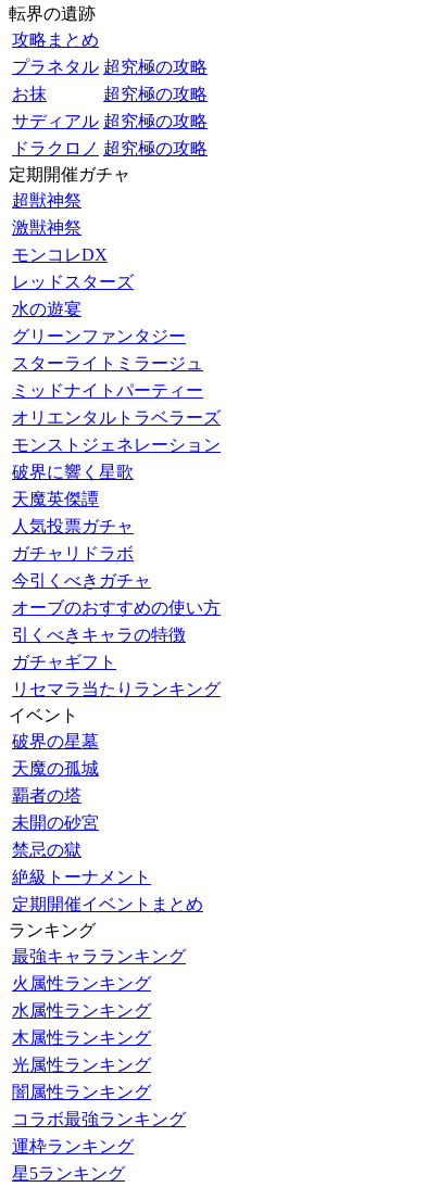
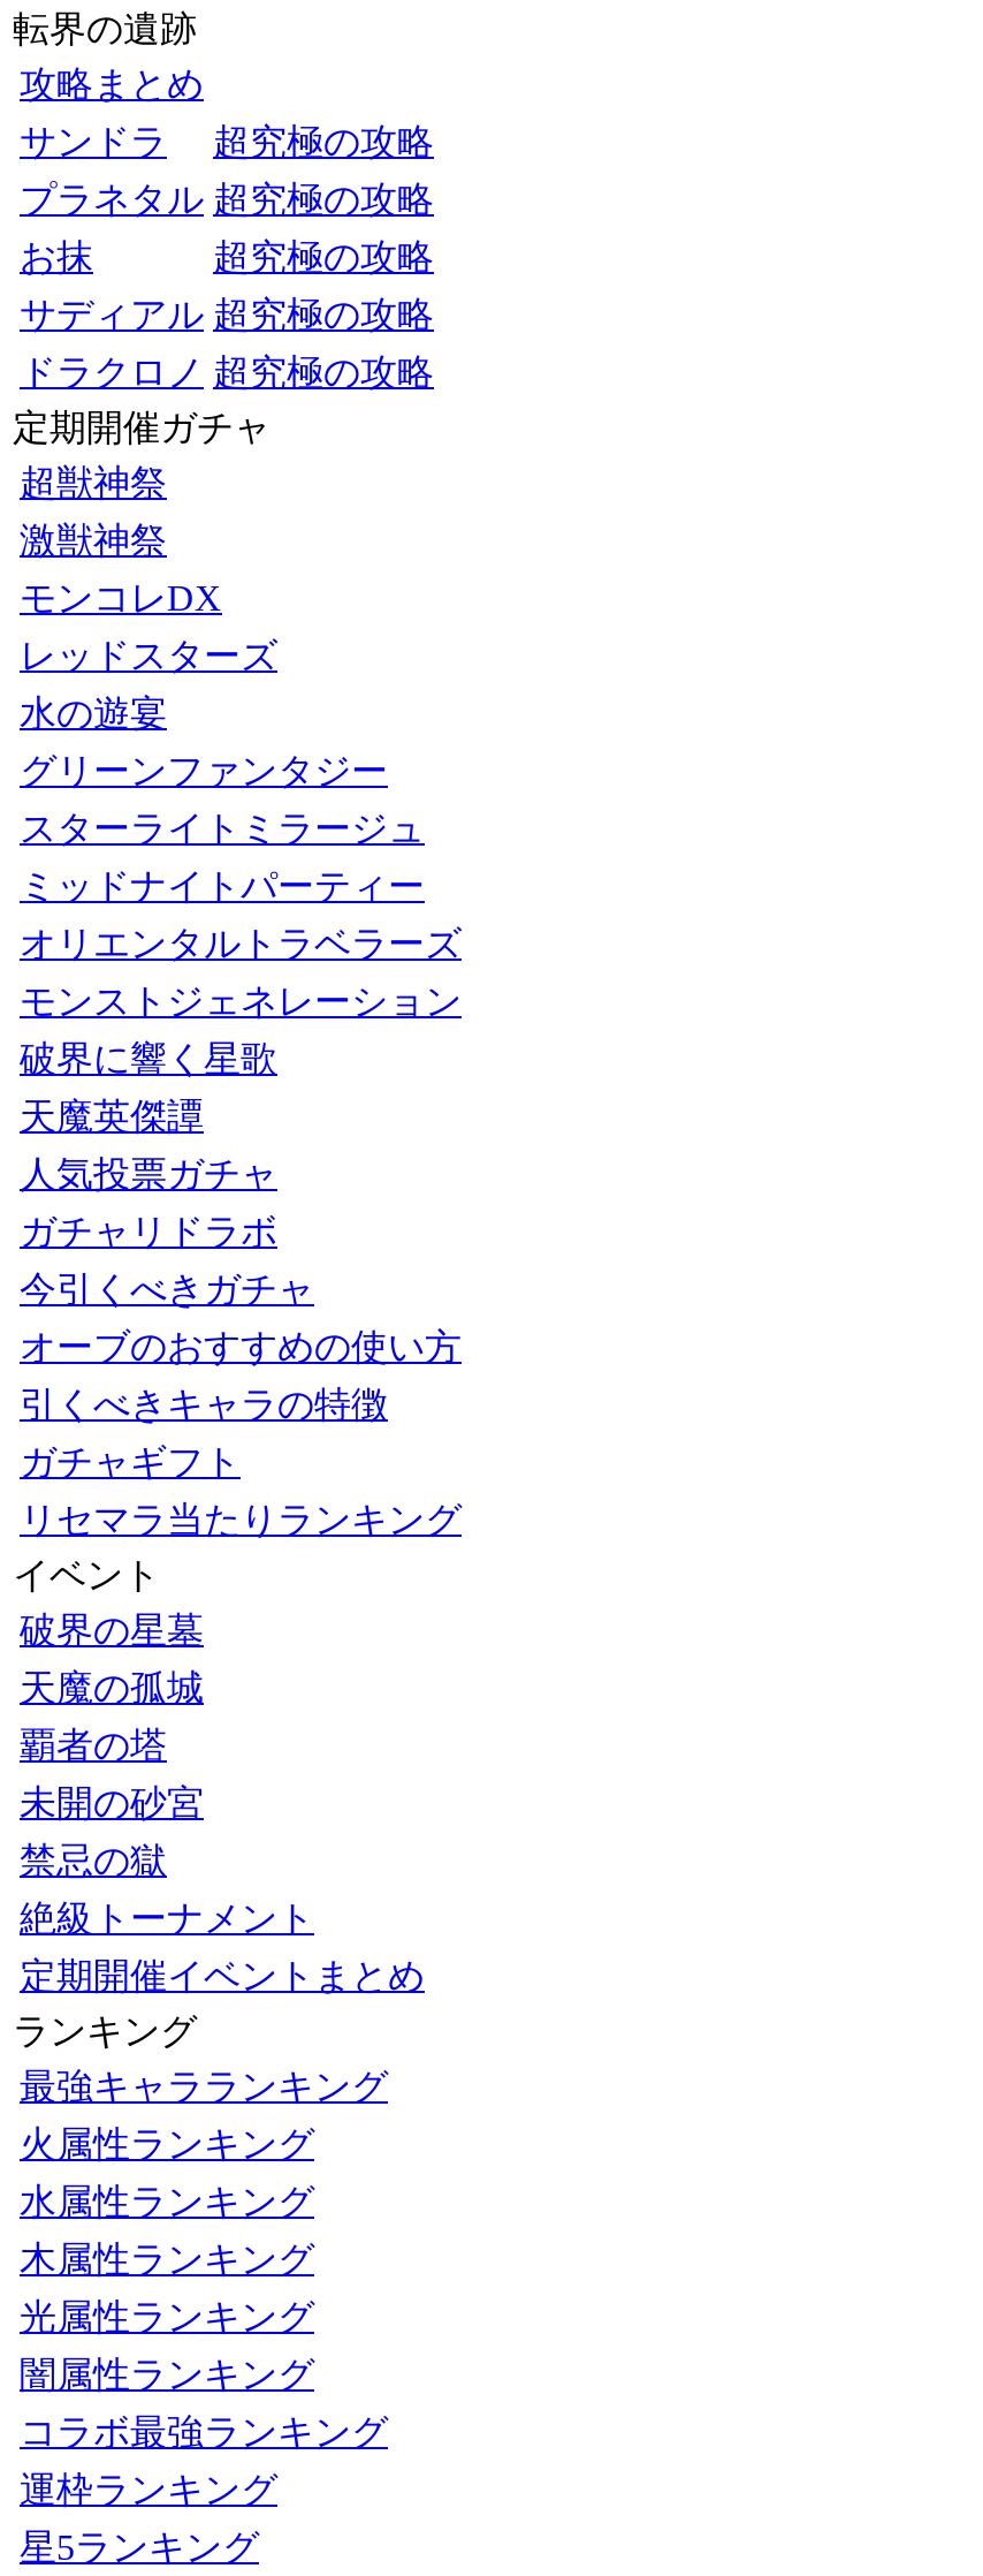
none -> [20,122,434,161] サンドラ | 超究極の攻略

